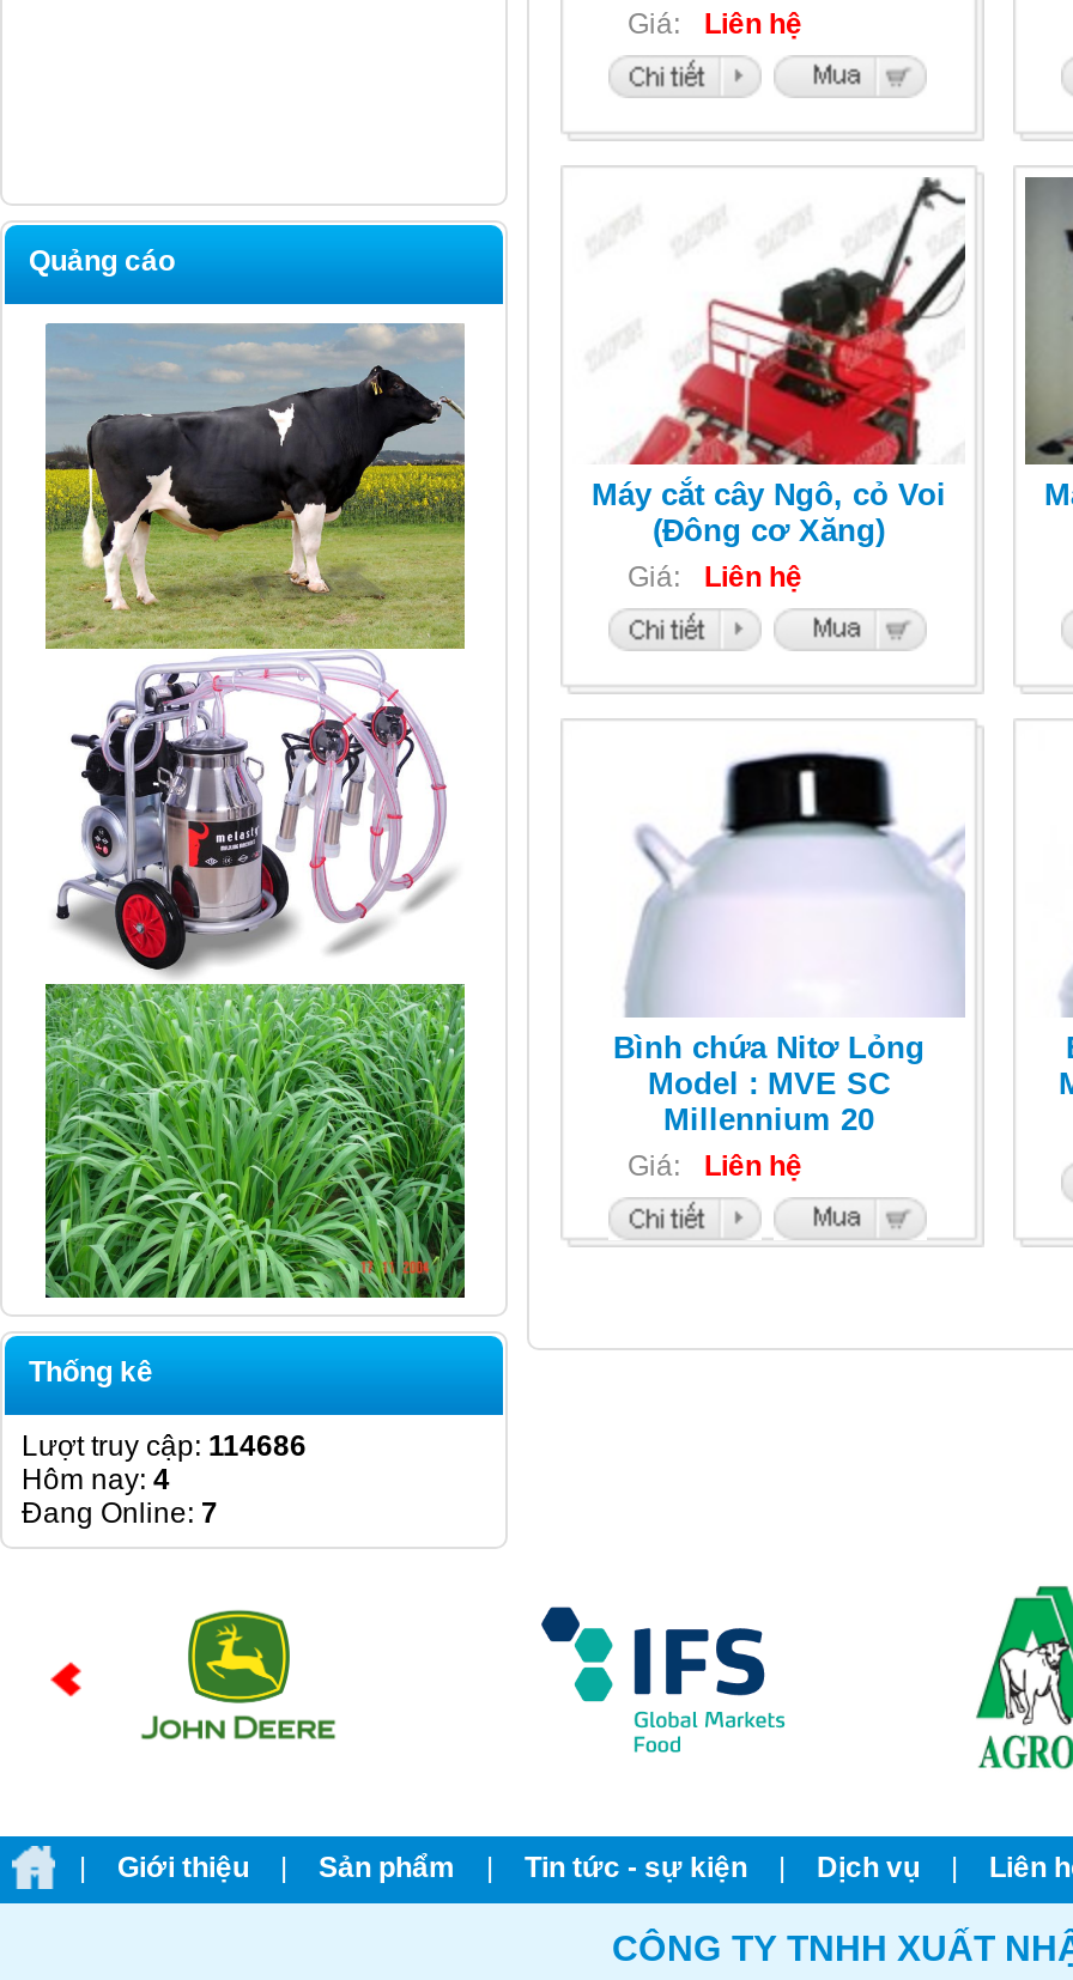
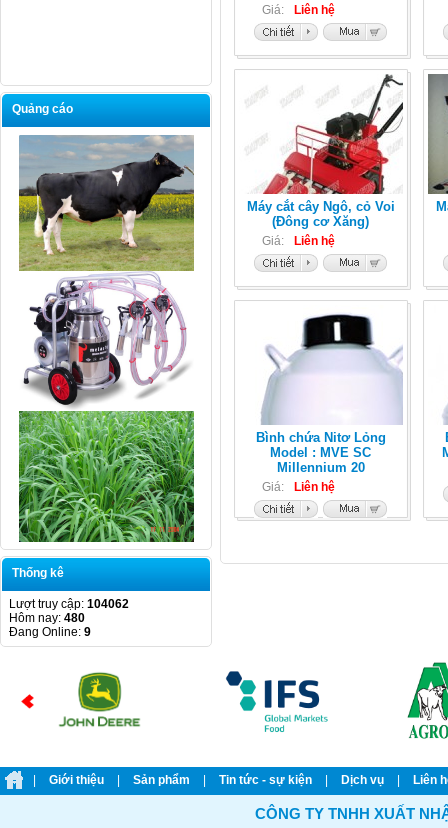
[22,1429,307,1463] Lượt truy cập: 114686 -> [9,597,129,611] Lượt truy cập: 104062
[22,1463,170,1496] Hôm nay: 4 -> [9,611,85,625] Hôm nay: 480
[22,1496,218,1530] Đang Online: 7 -> [9,625,91,639] Đang Online: 9

